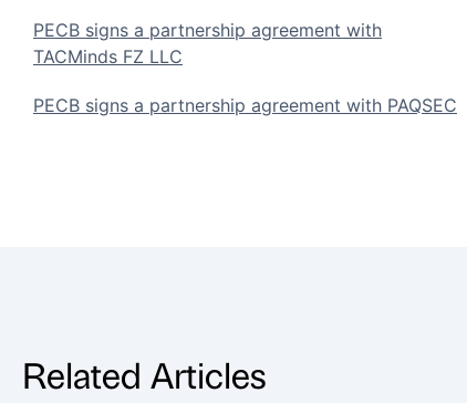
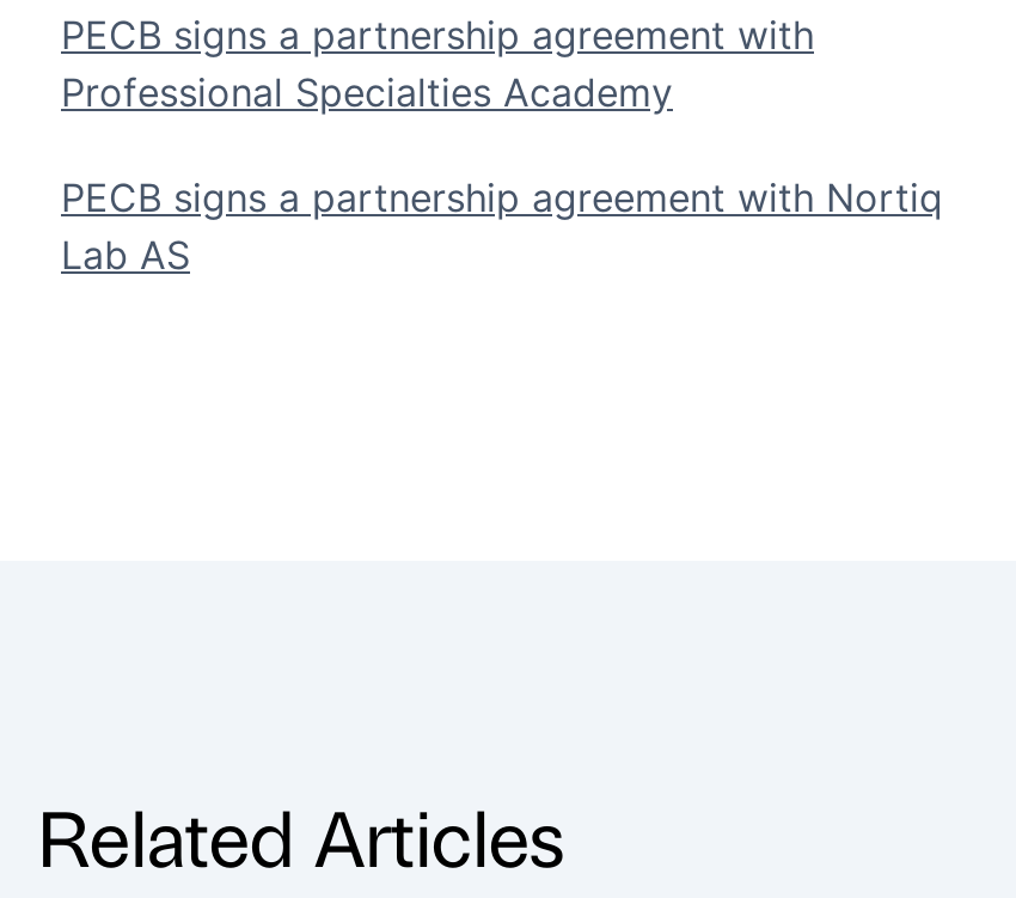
[33,45,183,68] TACMinds FZ LLC -> [61,68,673,116] Professional Specialties Academy
[33,94,457,116] PECB signs a partnership agreement with PAQSEC -> [61,173,943,279] PECB signs a partnership agreement with Nortiq | Lab AS

